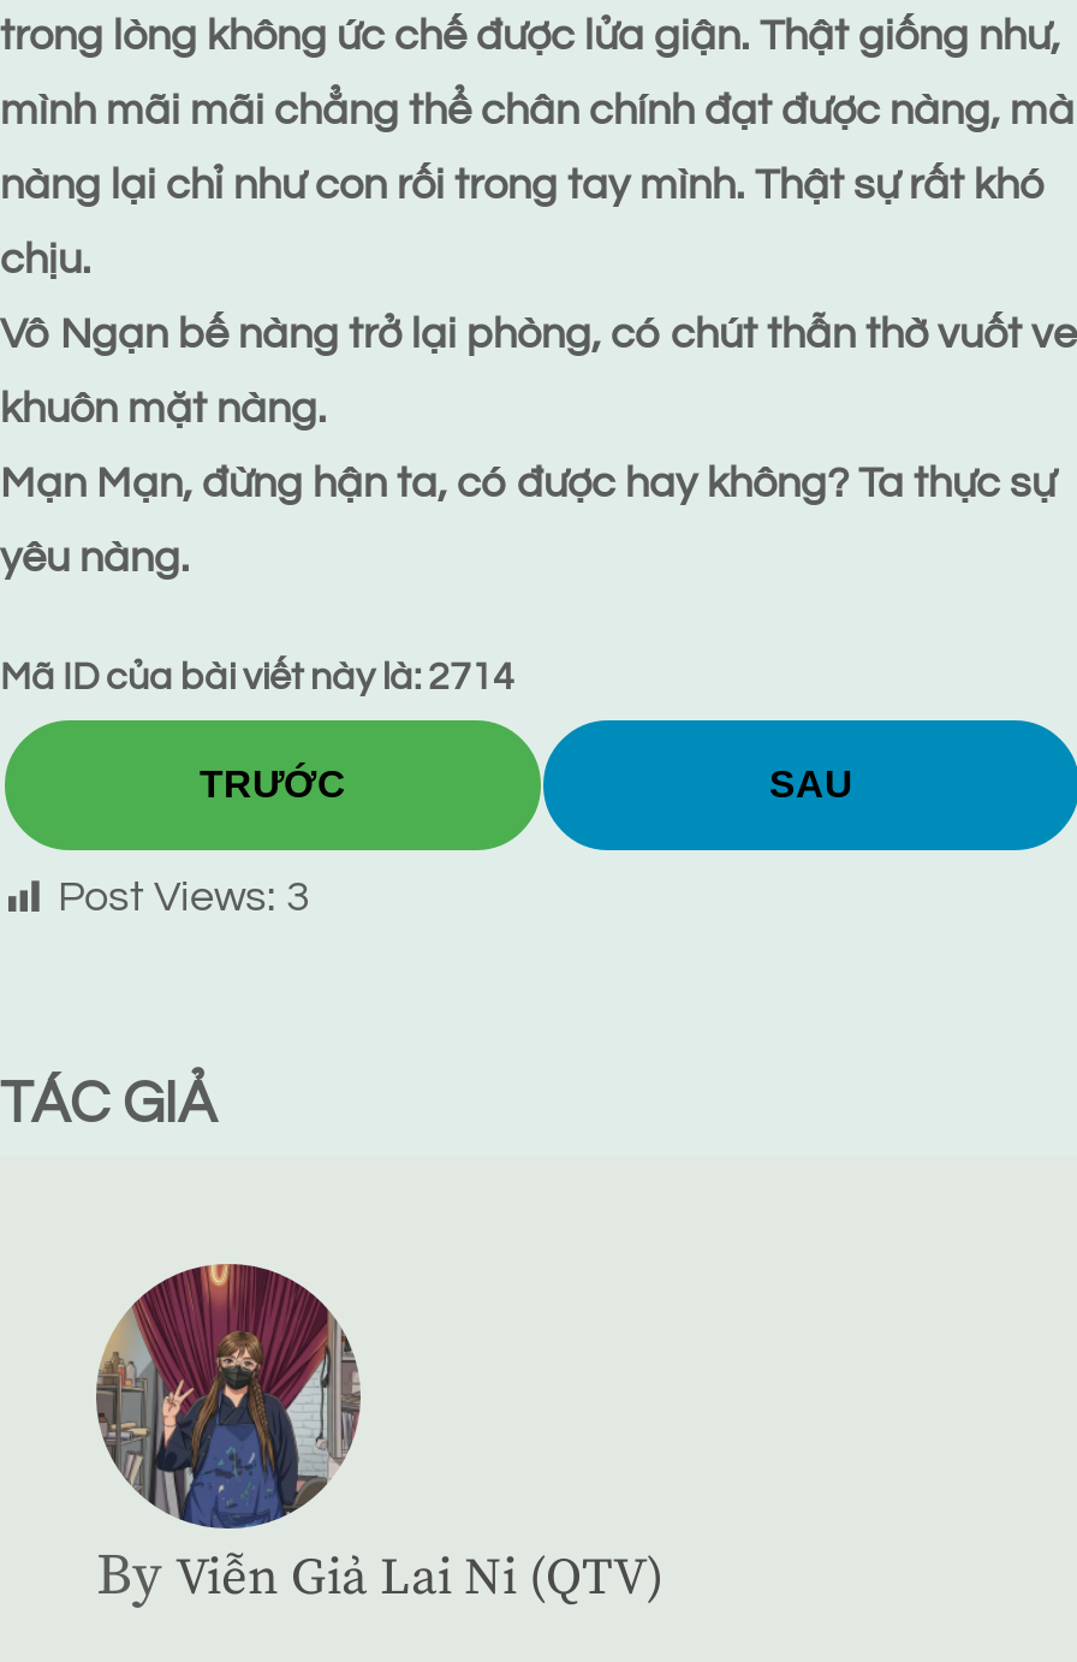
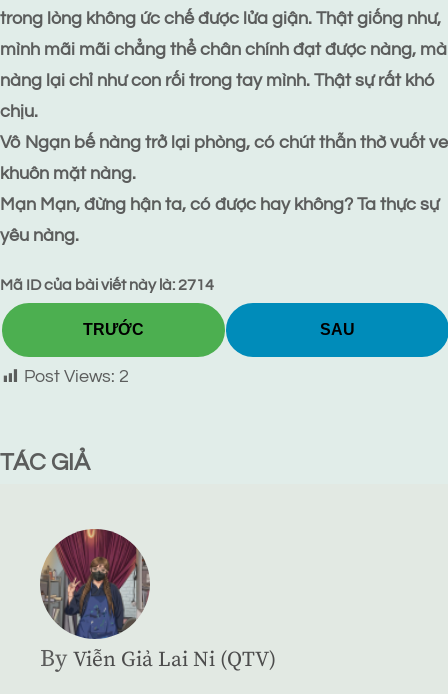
[58,874,310,920] Post Views: 3 -> [24,367,129,386] Post Views: 2

